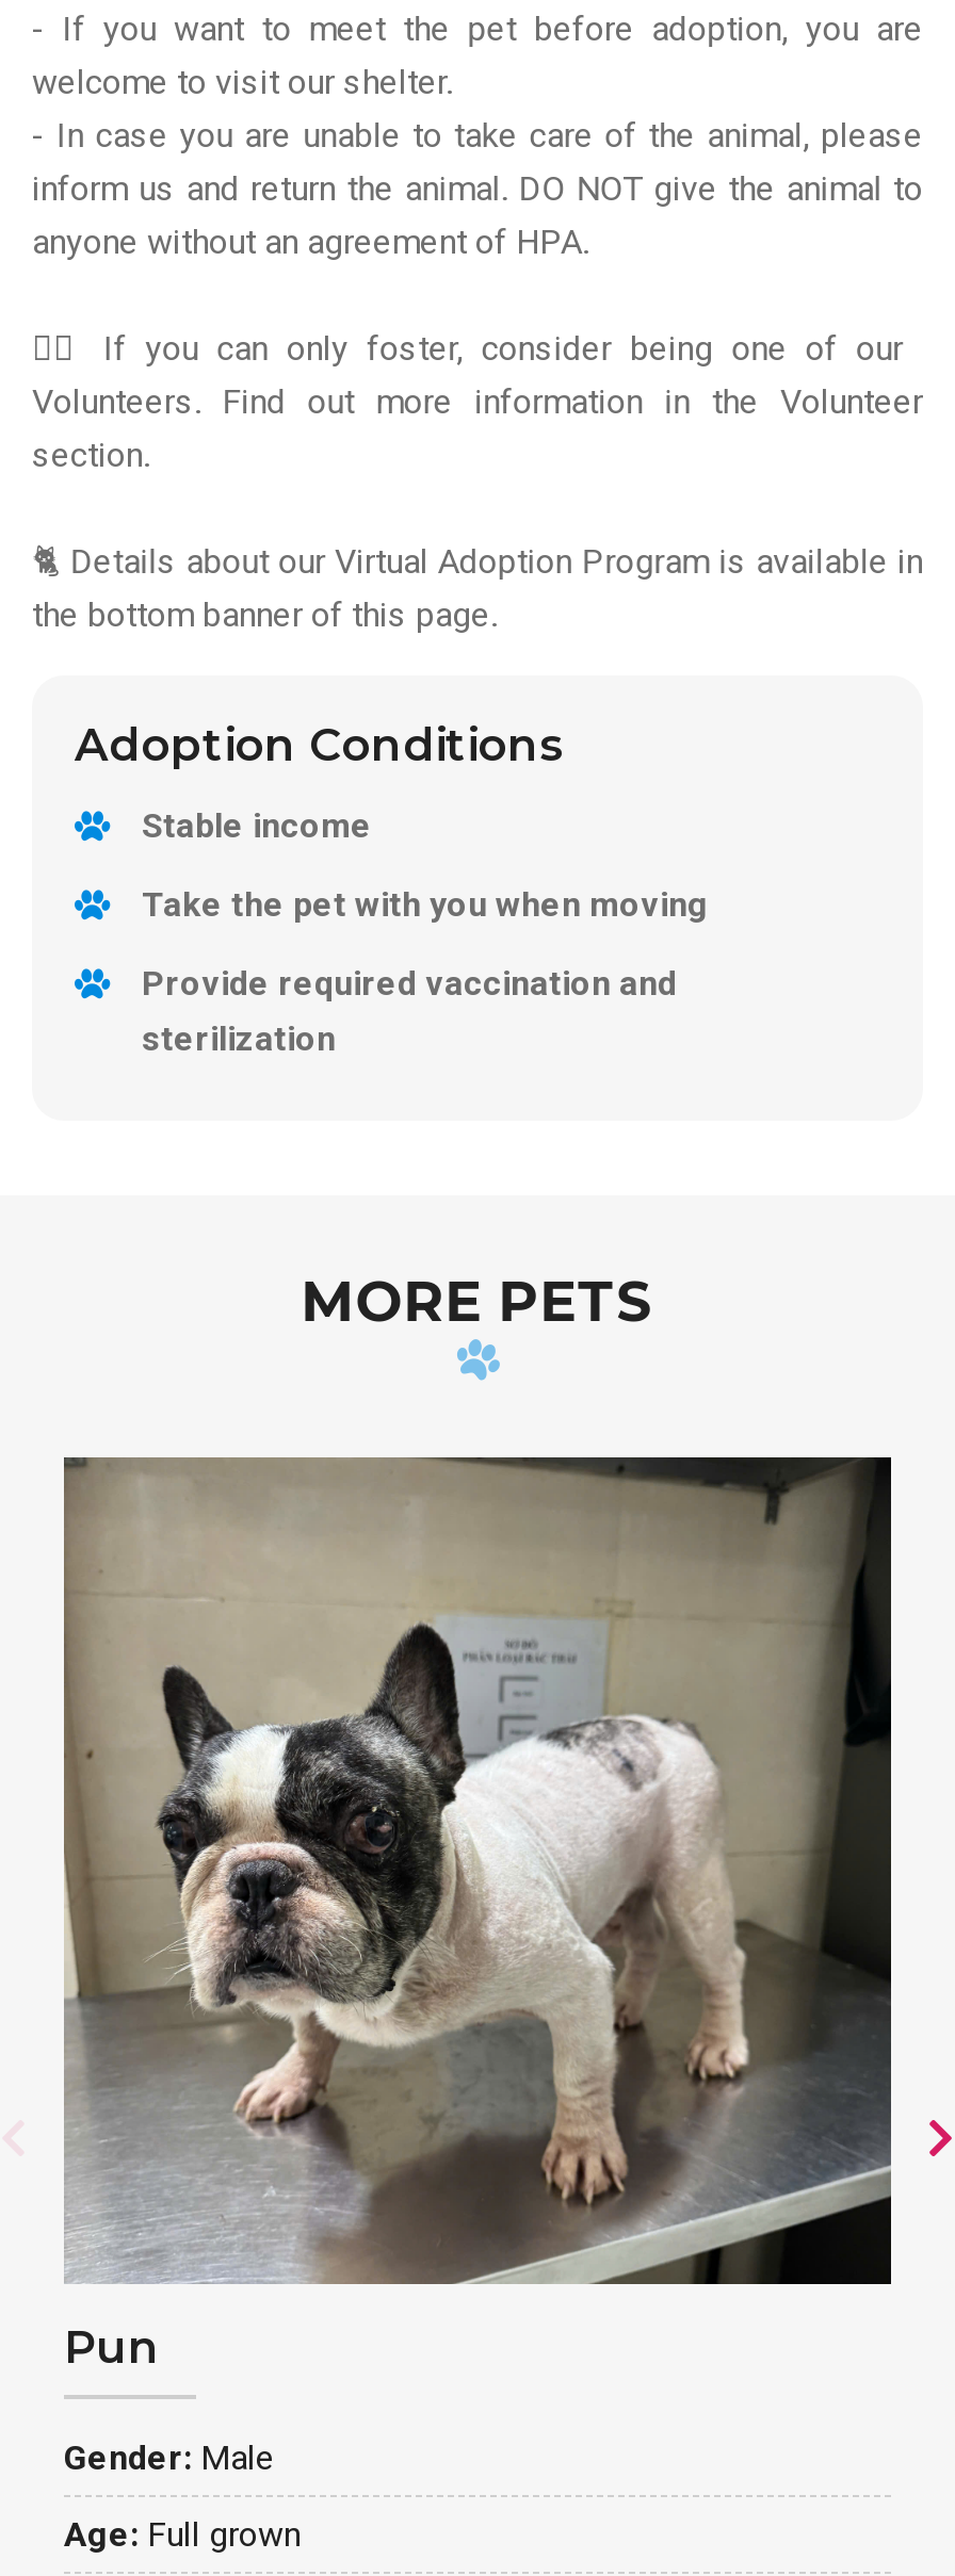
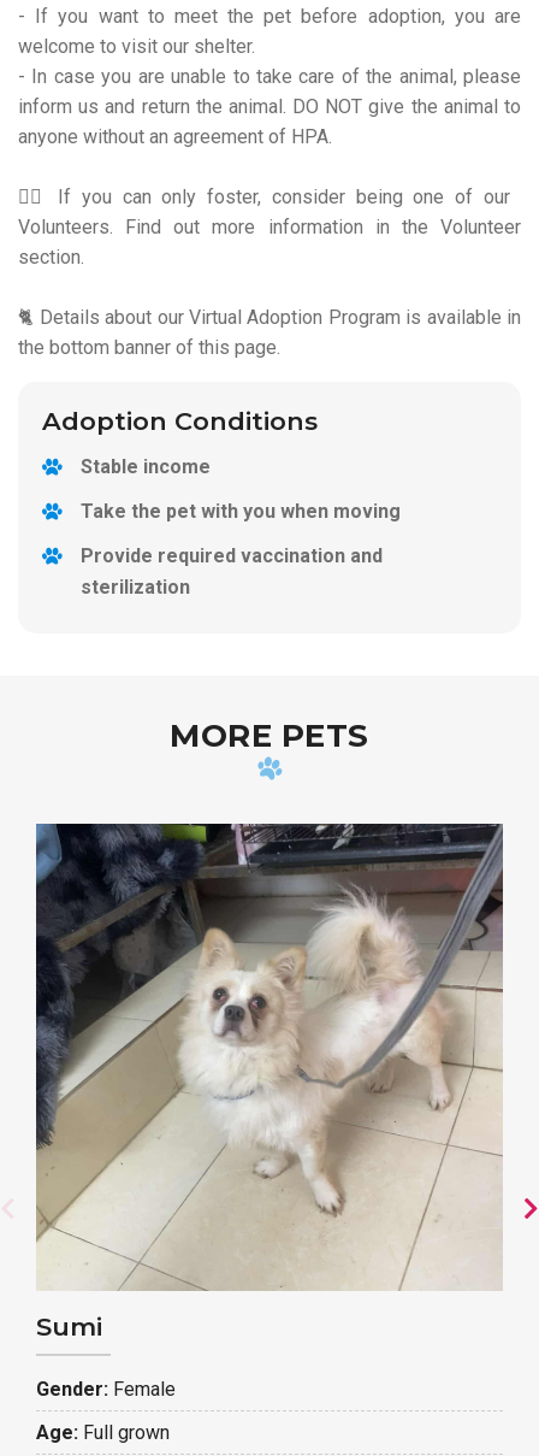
[62,1457,893,2374] [image] | Pun -> [35,823,504,1342] [image] | Sumi
[64,2438,275,2478] Gender: Male -> [36,1378,176,1401] Gender: Female

